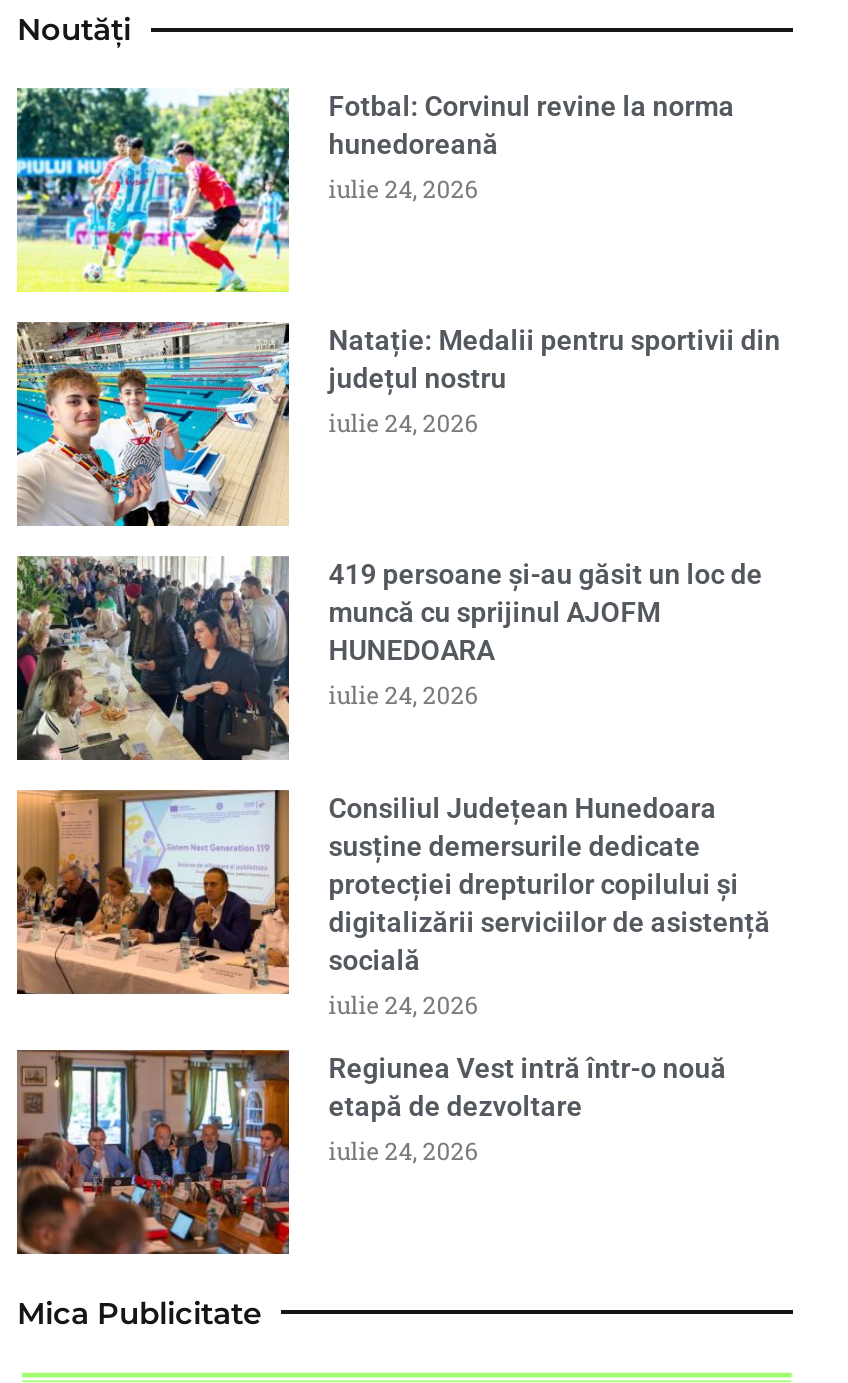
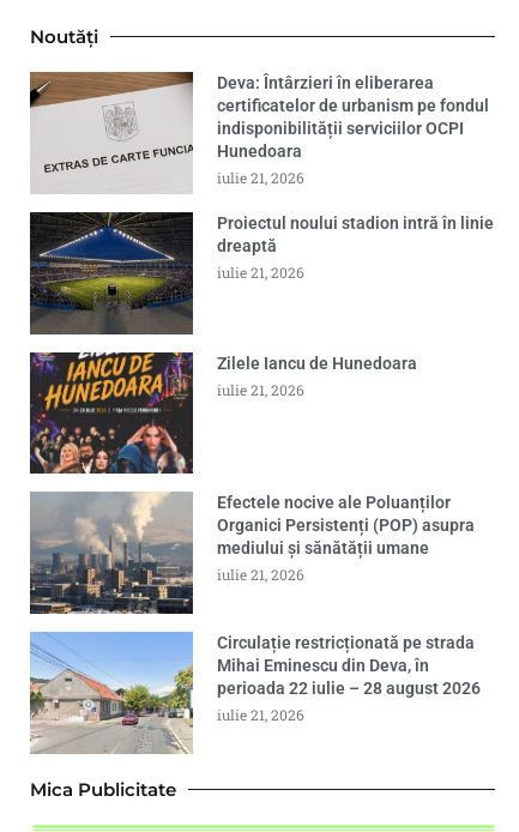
[15,87,735,293] [image] | Fotbal: Corvinul revine la norma | hunedoreană | iulie 24, 2026 -> [30,71,489,193] [image] | Deva: Întârzieri în eliberarea | certificatelor de urbanism pe fondul | indisponibilității serviciilor OCPI | Hunedoara | iulie 21, 2026
[15,321,781,529] [image] | Natație: Medalii pentru sportivii din | județul nostru | iulie 24, 2026 -> [29,211,494,336] [image] | Proiectul noului stadion intră în linie | dreaptă | iulie 21, 2026
[15,555,763,761] [image] | 419 persoane şi-au găsit un loc de | muncă cu sprijinul AJOFM | HUNEDOARA | iulie 24, 2026 -> [30,351,417,475] [image] | Zilele Iancu de Hunedoara | iulie 21, 2026
[15,789,771,1020] [image] | Consiliul Județean Hunedoara | susține demersurile dedicate | protecției drepturilor copilului și | digitalizării serviciilor de asistență | socială | iulie 24, 2026 -> [29,492,474,615] [image] | Efectele nocive ale Poluanților | Organici Persistenți (POP) asupra | mediului și sănătății umane | iulie 21, 2026
[15,1047,727,1255] [image] | Regiunea Vest intră într-o nouă | etapă de dezvoltare | iulie 24, 2026 -> [29,631,480,754] [image] | Circulație restricționată pe strada | Mihai Eminescu din Deva, în | perioada 22 iulie – 28 august 2026 | iulie 21, 2026

